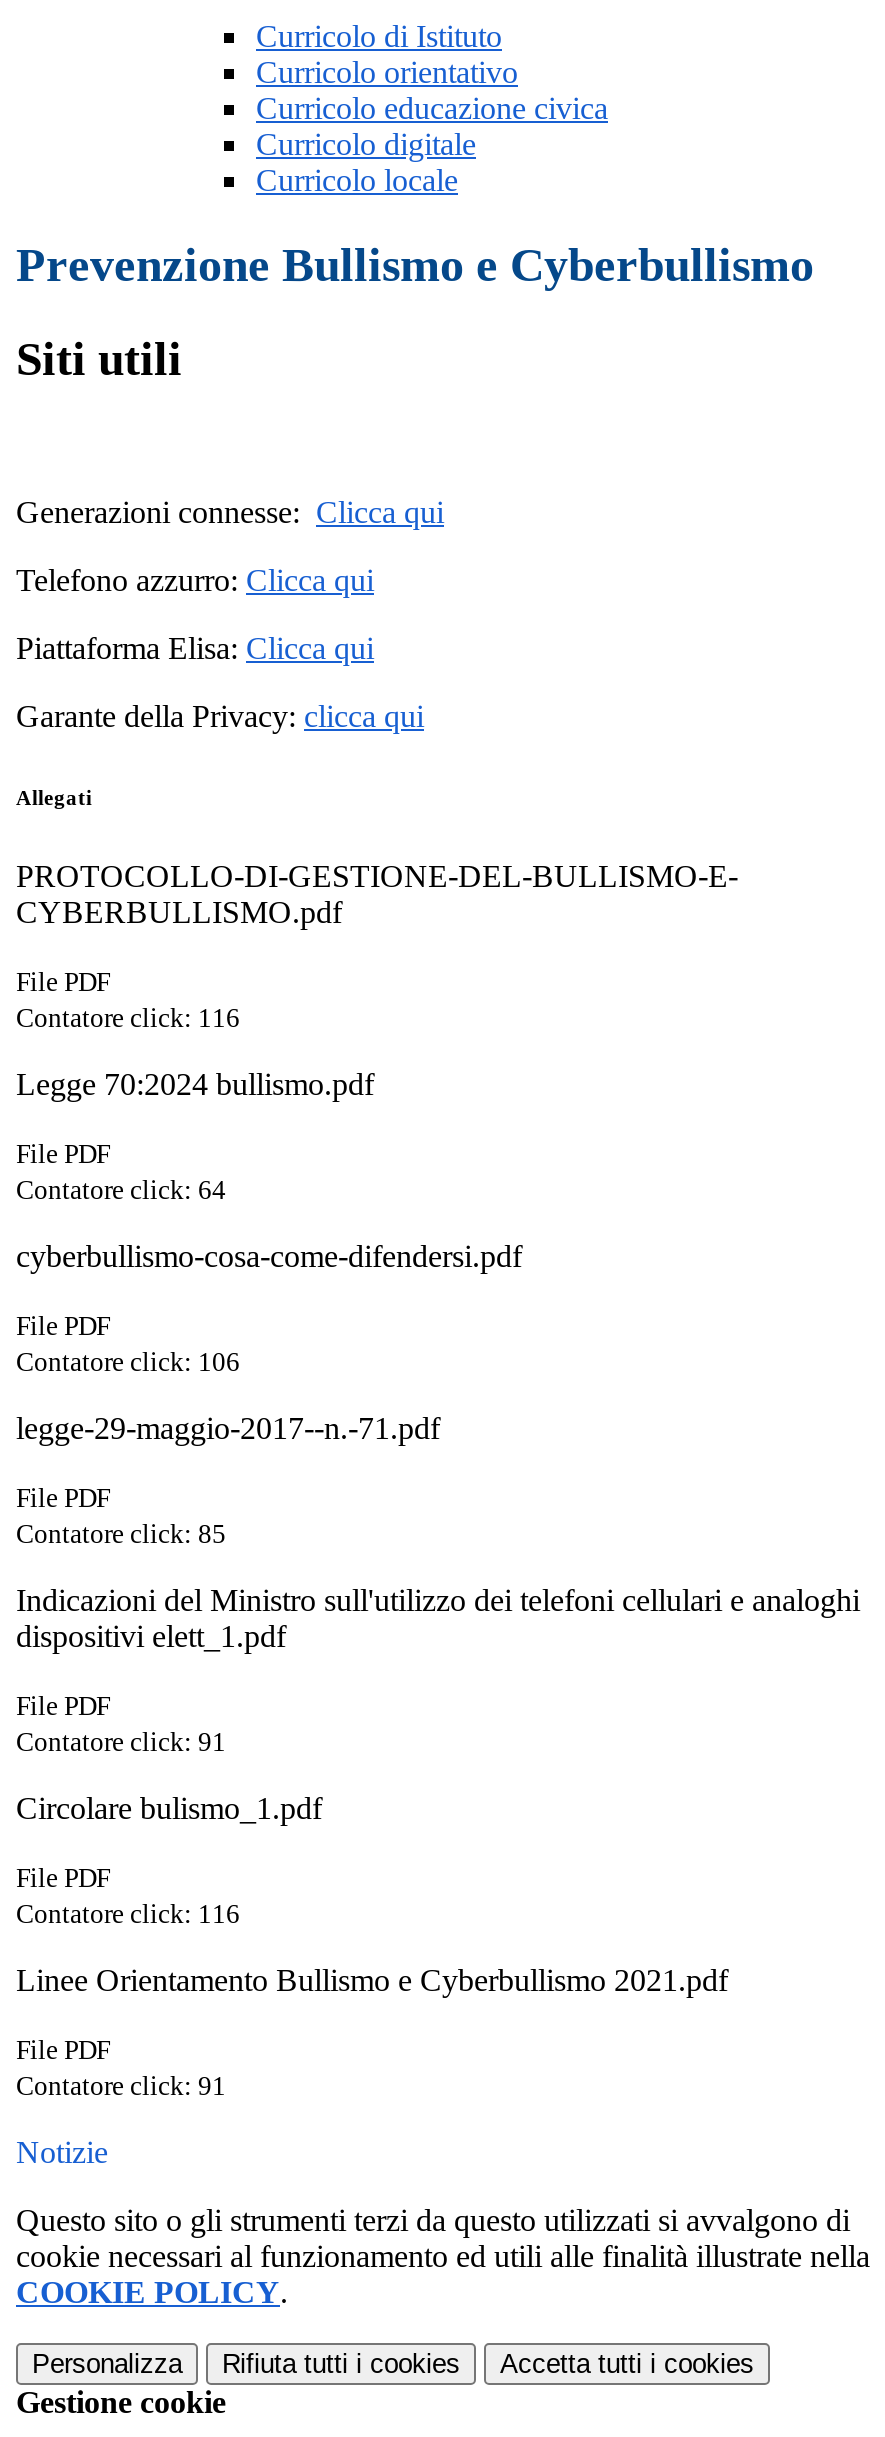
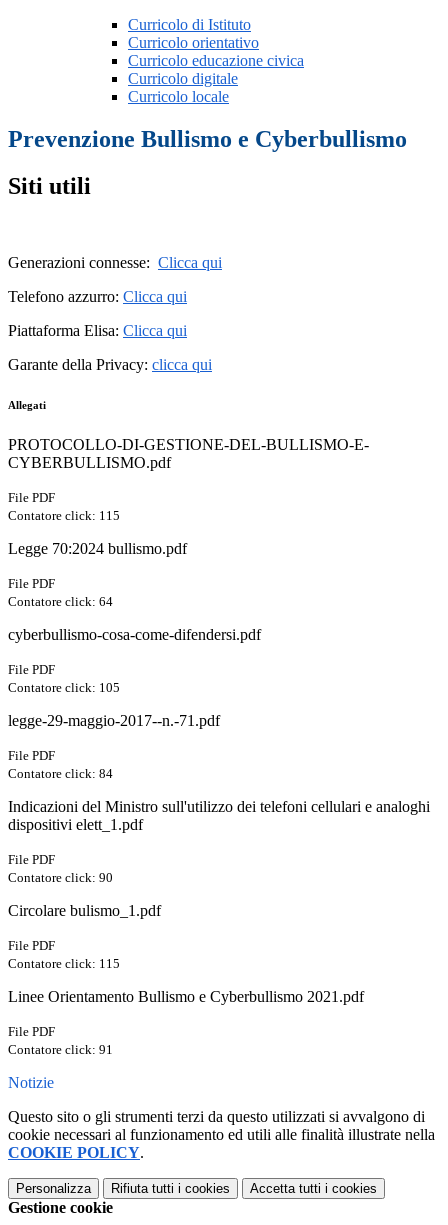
[16,1003,240,1033] Contatore click: 116 -> [8,508,120,523] Contatore click: 115
[16,1347,240,1377] Contatore click: 106 -> [8,680,120,695] Contatore click: 105
[16,1519,226,1549] Contatore click: 85 -> [8,766,113,781] Contatore click: 84
[16,1727,226,1757] Contatore click: 91 -> [8,870,113,885] Contatore click: 90
[16,1899,240,1929] Contatore click: 116 -> [8,956,120,971] Contatore click: 115

